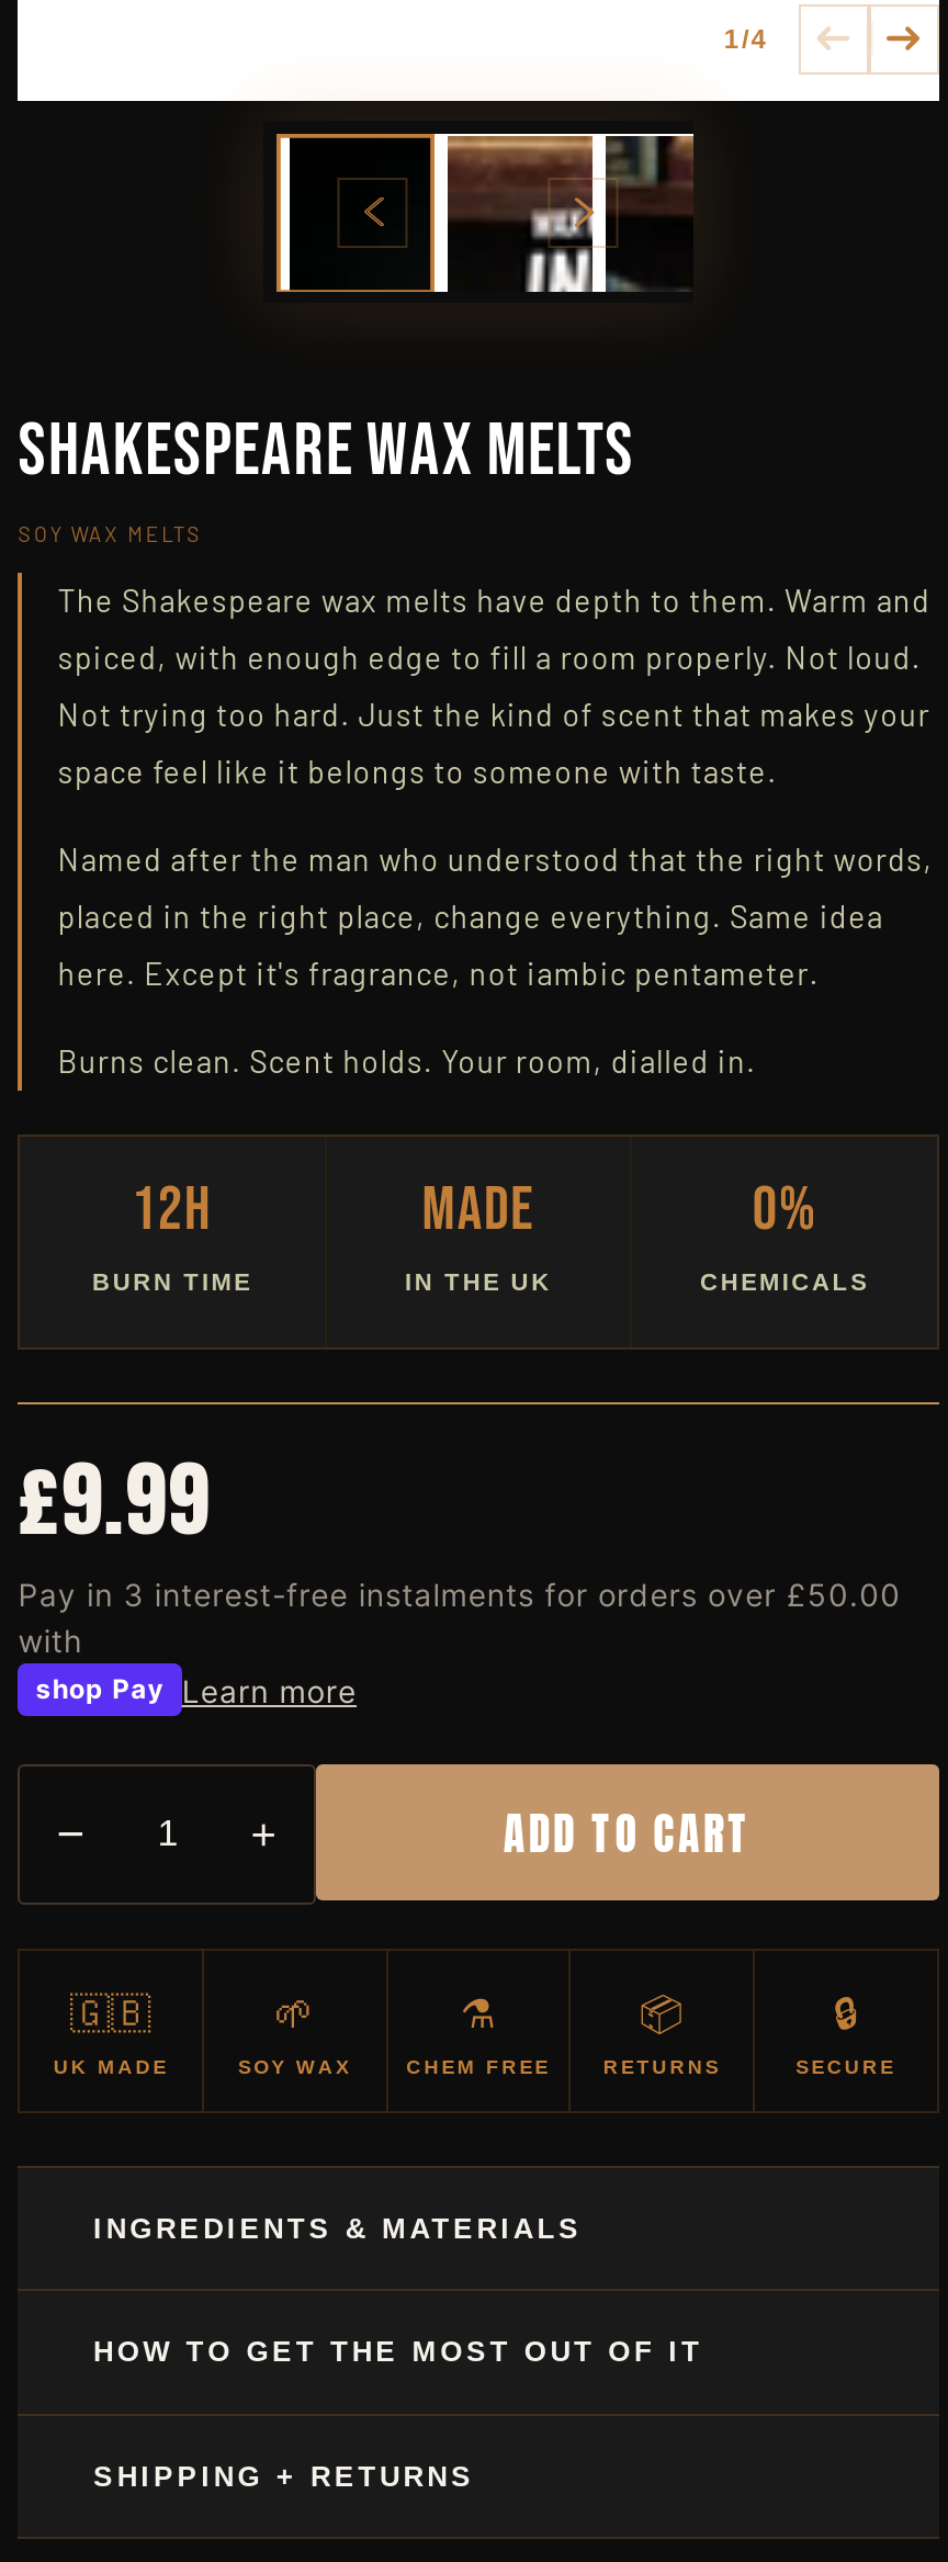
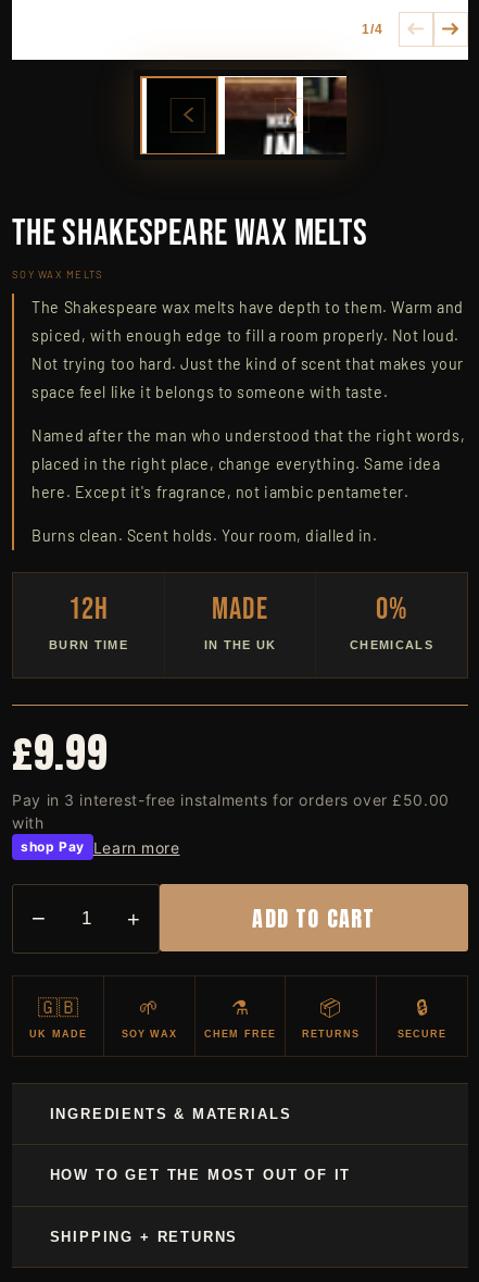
[18,408,635,496] SHAKESPEARE WAX MELTS -> [12,212,367,255] THE SHAKESPEARE WAX MELTS

